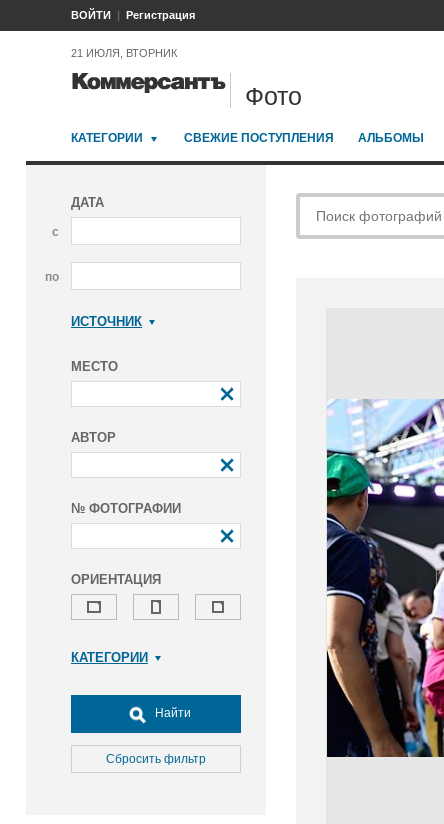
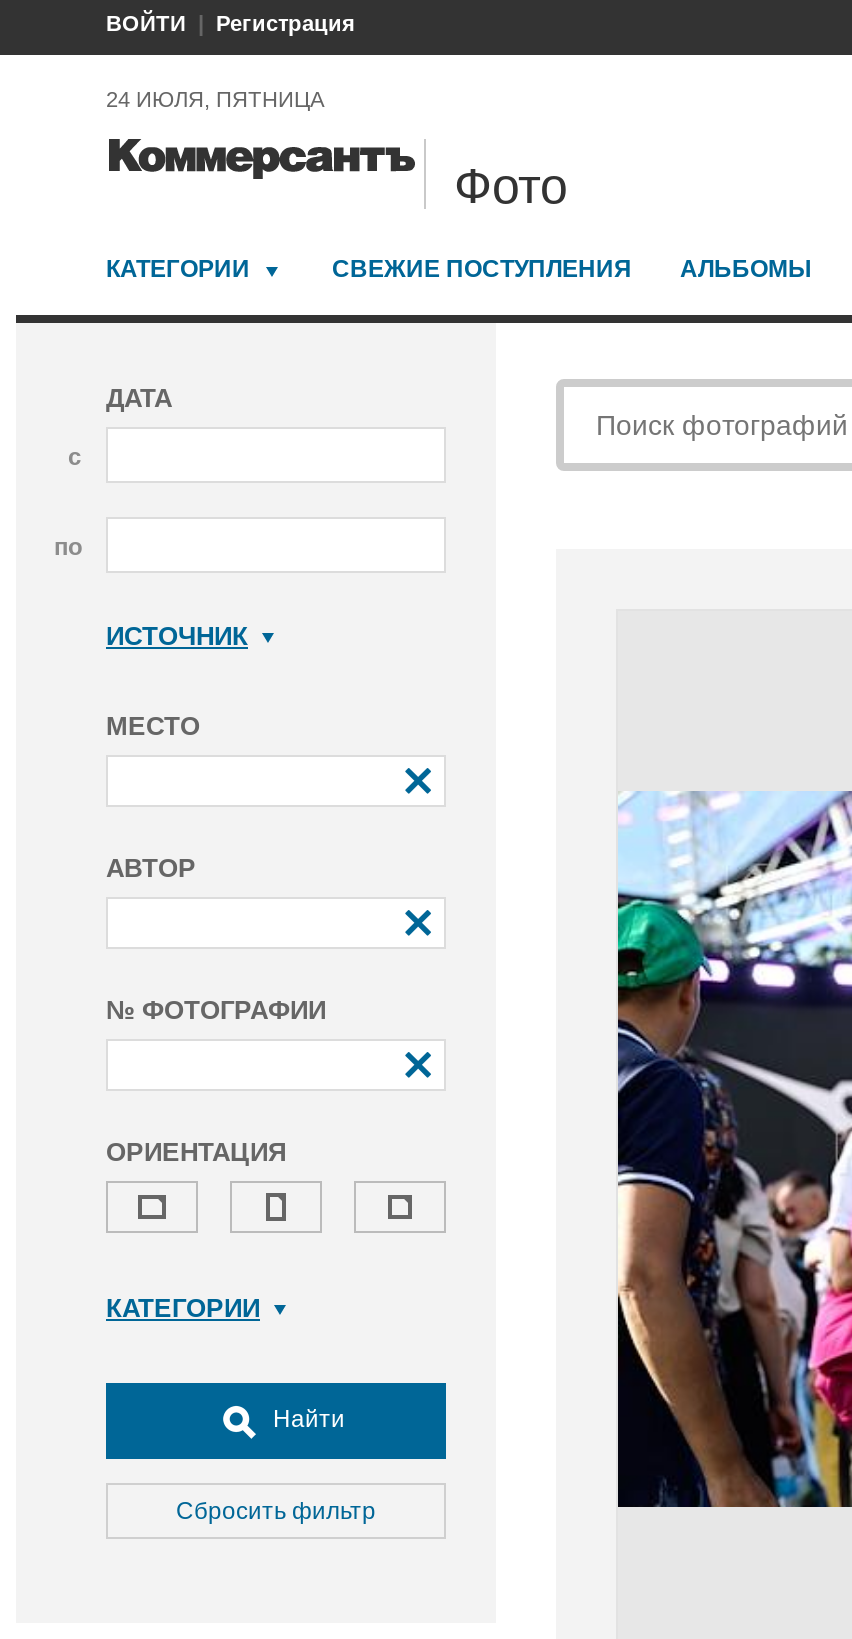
[71,47,177,59] 21 ИЮЛЯ, ВТОРНИК -> [106,87,324,111] 24 ИЮЛЯ, ПЯТНИЦА

